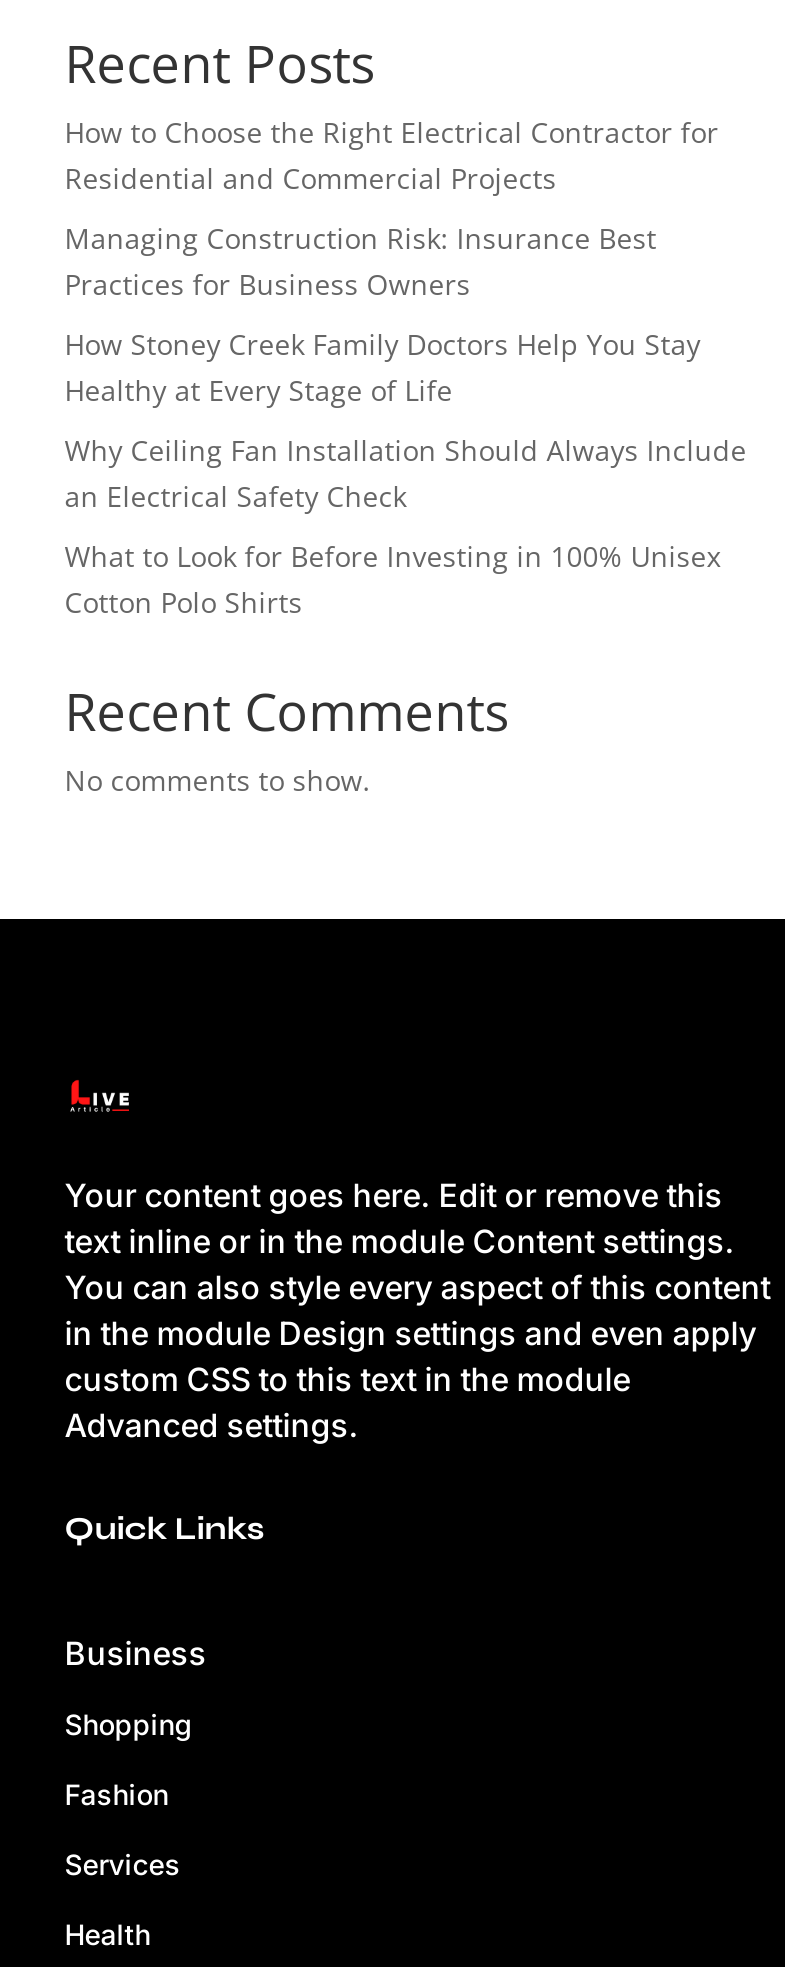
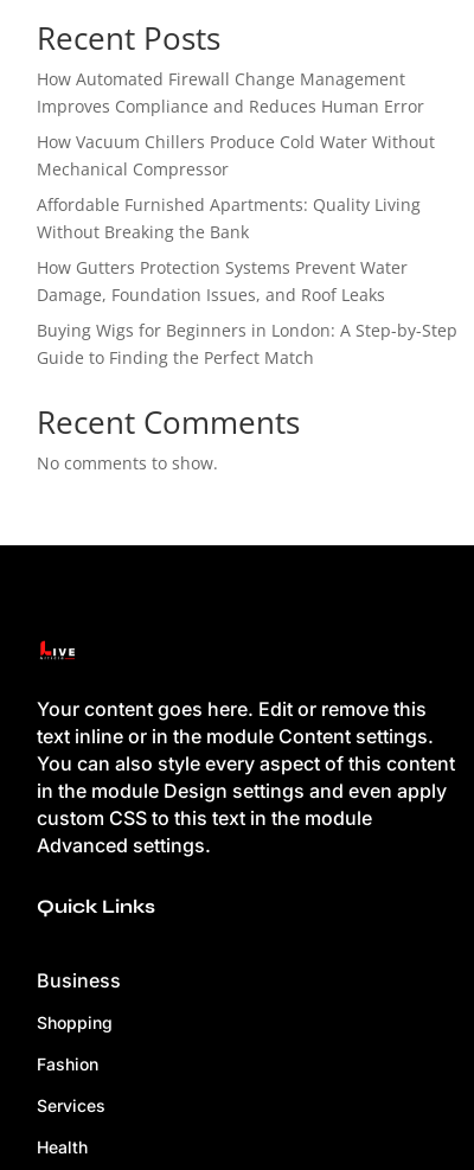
[65,113,719,197] How to Choose the Right Electrical Contractor for | Residential and Commercial Projects -> [36,67,424,117] How Automated Firewall Change Management | Improves Compliance and Reduces Human Error
[65,219,657,303] Managing Construction Risk: Insurance Best | Practices for Business Owners -> [36,130,435,180] How Vacuum Chillers Produce Cold Water Without | Mechanical Compressor
[65,325,701,409] How Stoney Creek Family Doctors Help You Stay | Healthy at Every Stage of Life -> [36,193,420,243] Affordable Furnished Apartments: Quality Living | Without Breaking the Bank
[65,431,747,515] Why Ceiling Fan Installation Should Always Include | an Electrical Safety Check -> [36,256,407,306] How Gutters Protection Systems Prevent Water | Damage, Foundation Issues, and Roof Leaks
[65,537,721,621] What to Look for Before Investing in 100% Unisex | Cotton Polo Shirts -> [36,319,457,369] Buying Wigs for Beginners in London: A Step-by-Step | Guide to Finding the Perfect Match

